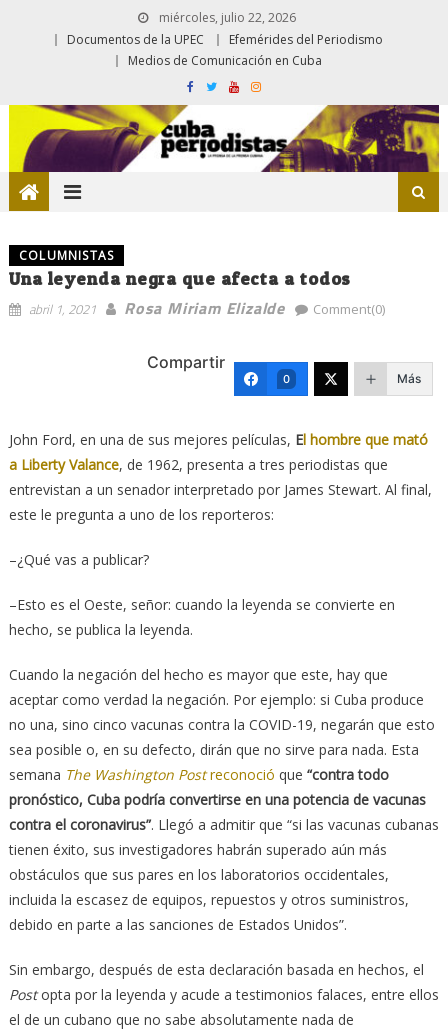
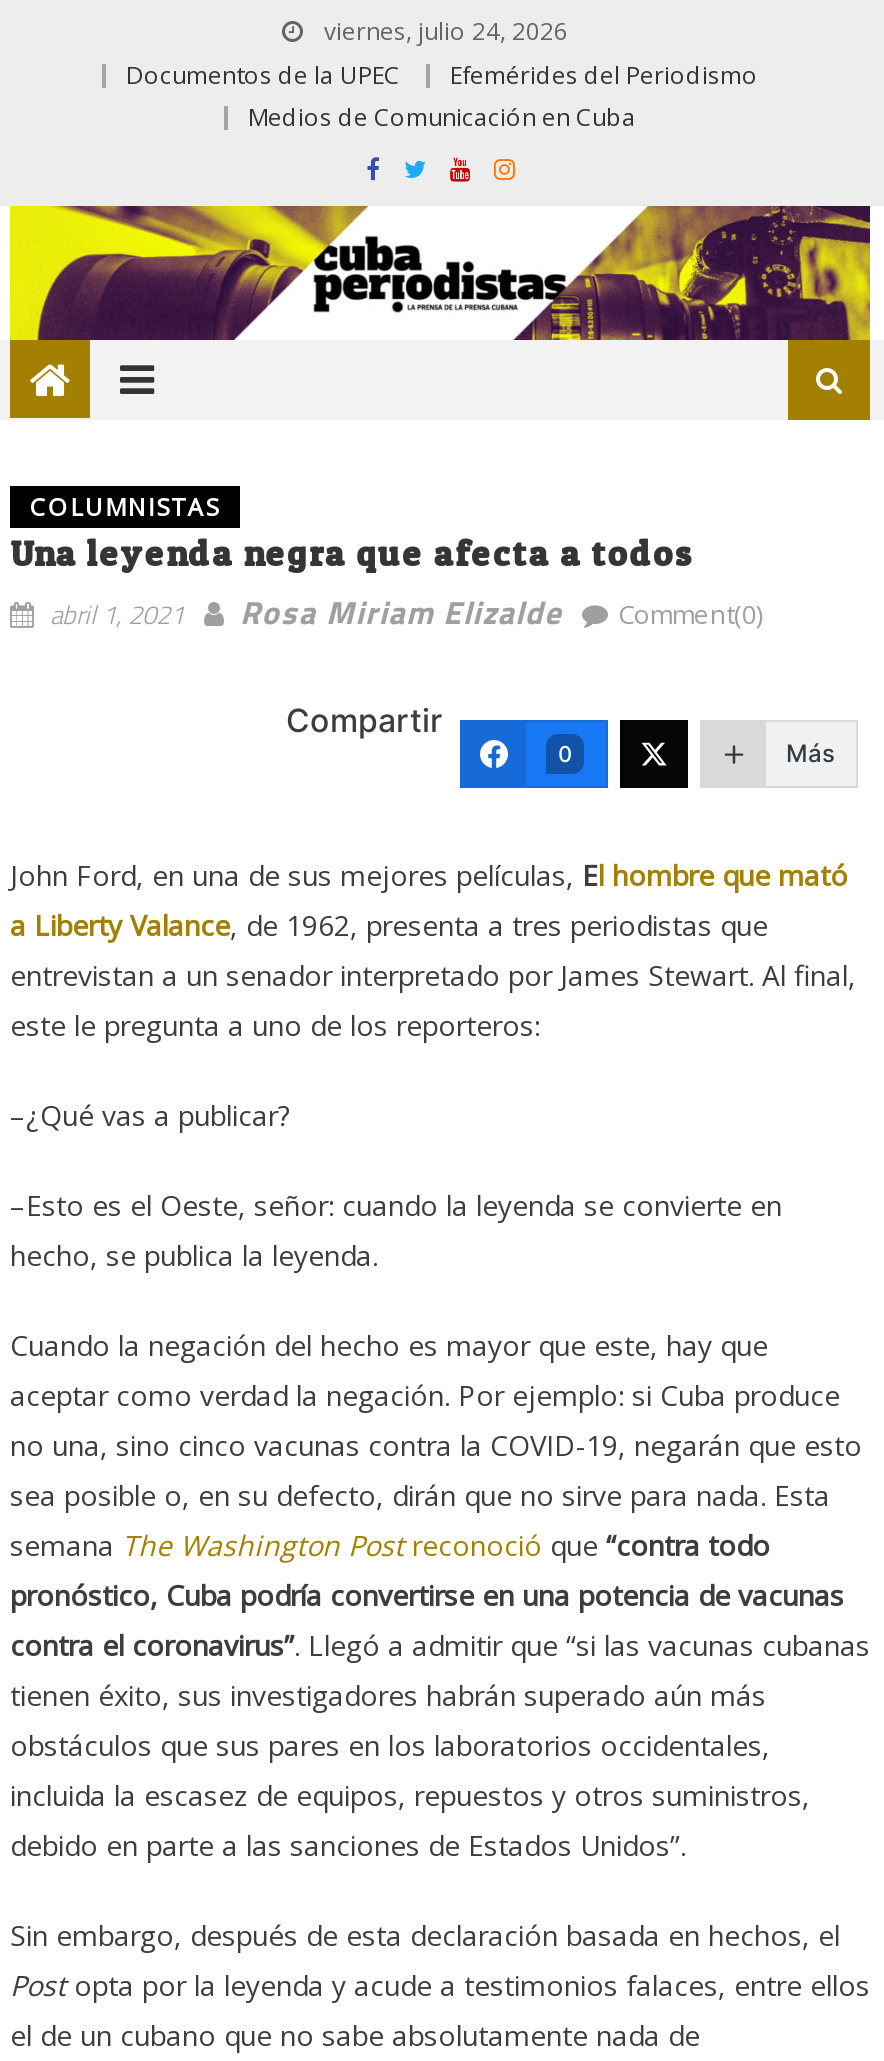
[155,9,295,26] miércoles, julio 22, 2026 -> [318,14,568,48] viernes, julio 24, 2026

